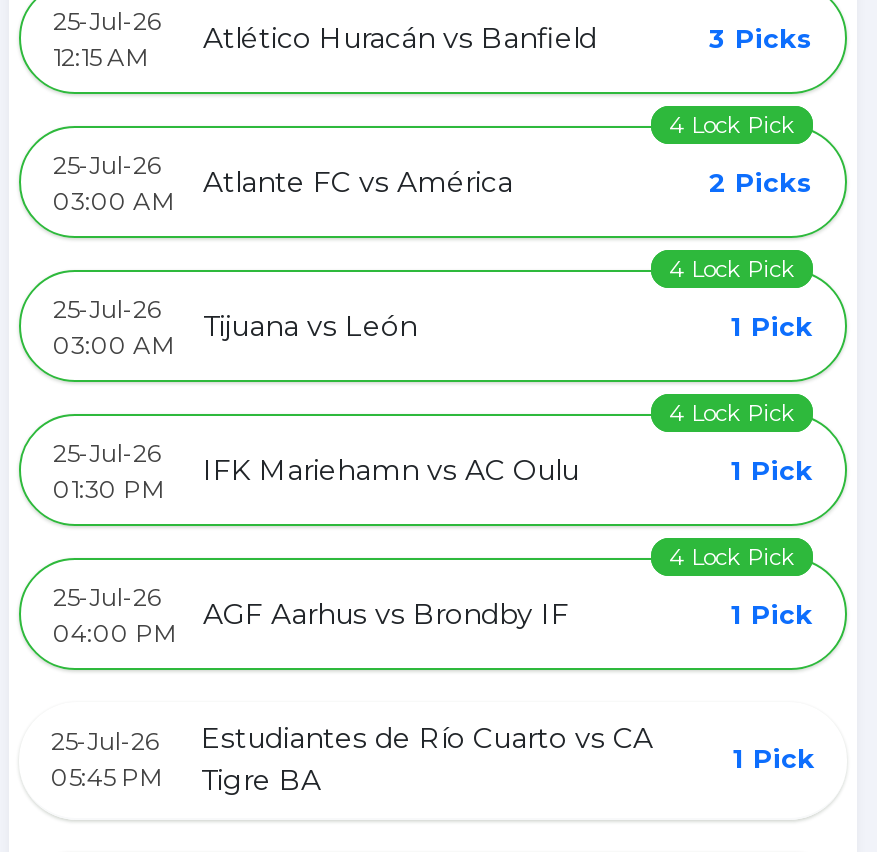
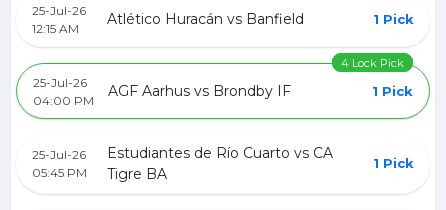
[53,22,813,503] 3 Picks | 4 Lock Pick | 25-Jul-26 | 03:00 AM | Atlante FC vs América | 2 Picks | 4 Lock Pick | 25-Jul-26 | 03:00 AM | Tijuana vs León | 1 Pick | 4 Lock Pick | 25-Jul-26 | 01:30 PM | IFK Mariehamn vs AC Oulu -> none

